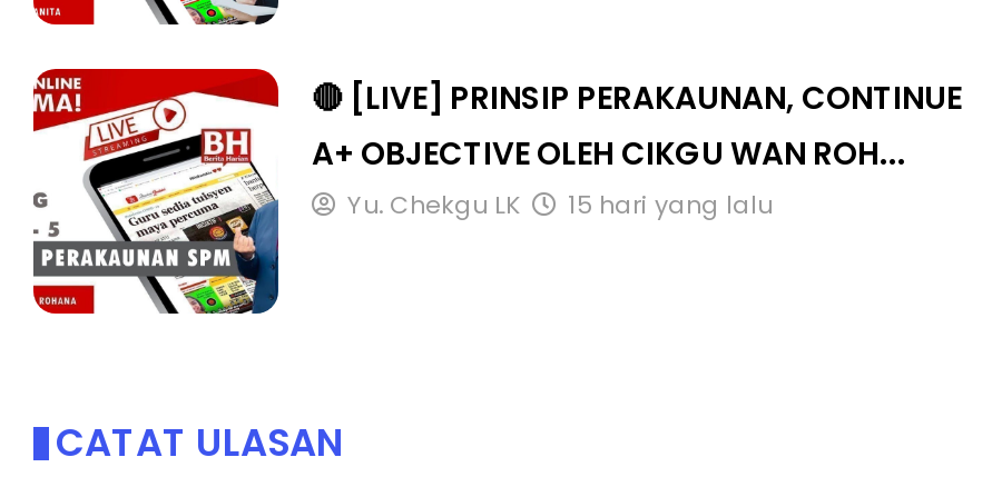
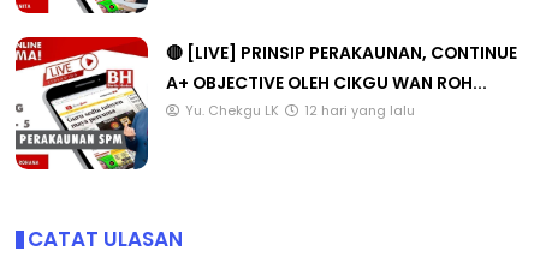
[568,189,773,223] 15 hari yang lalu -> [304,102,415,120] 12 hari yang lalu

